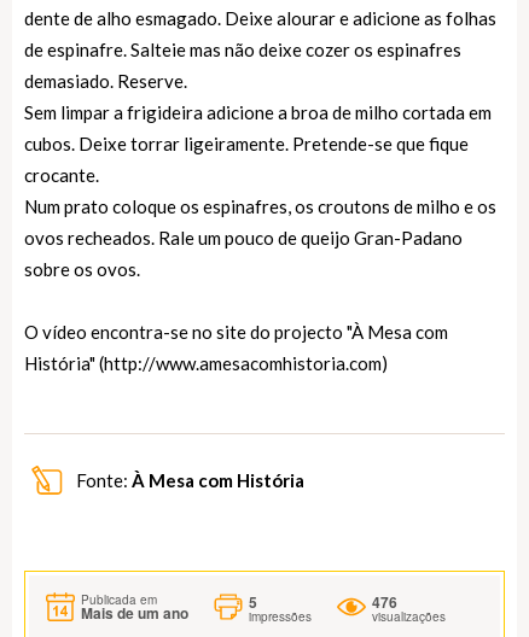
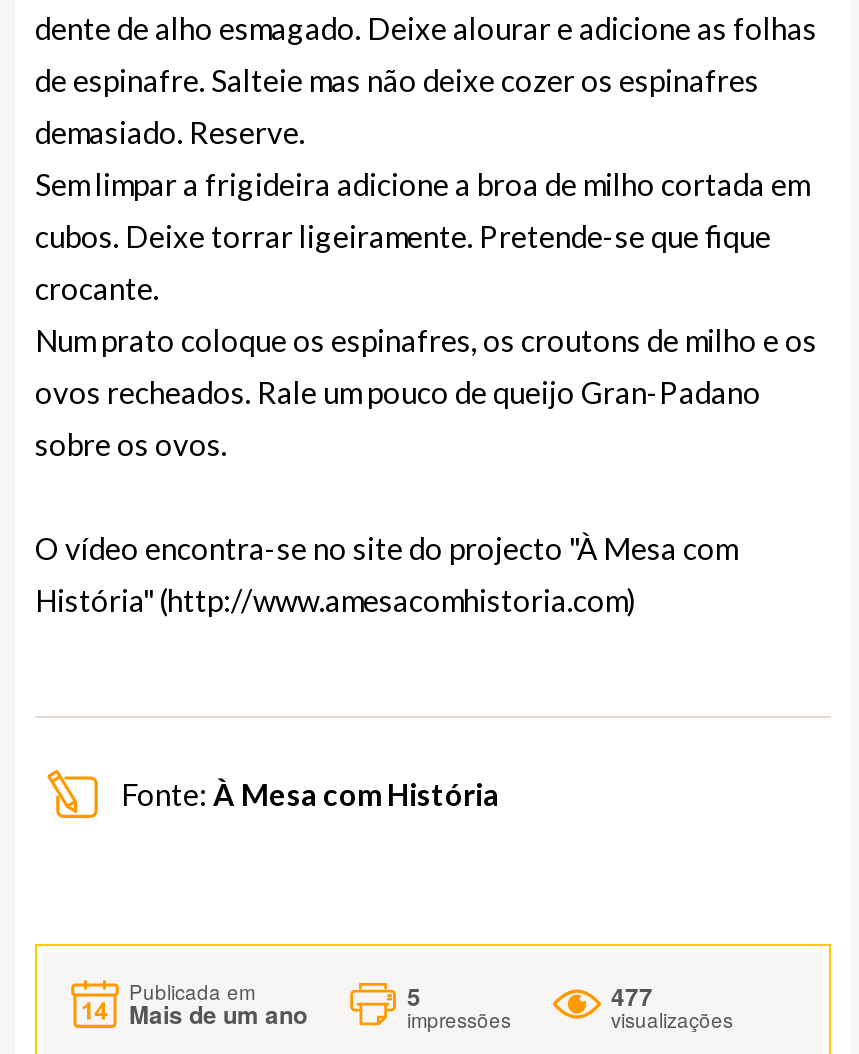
[372,591,397,613] 476 -> [611,978,653,1014] 477

